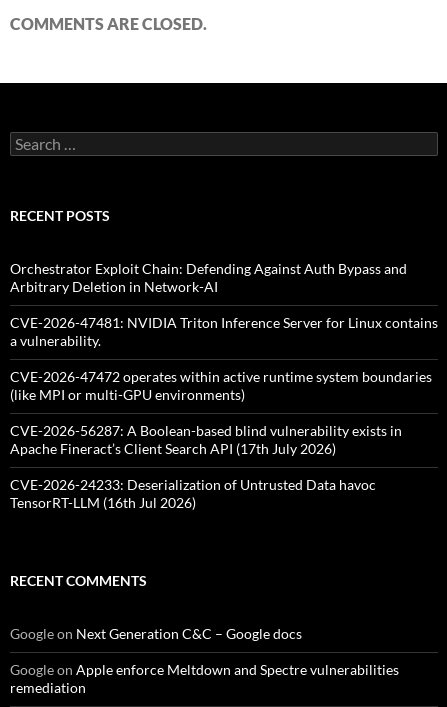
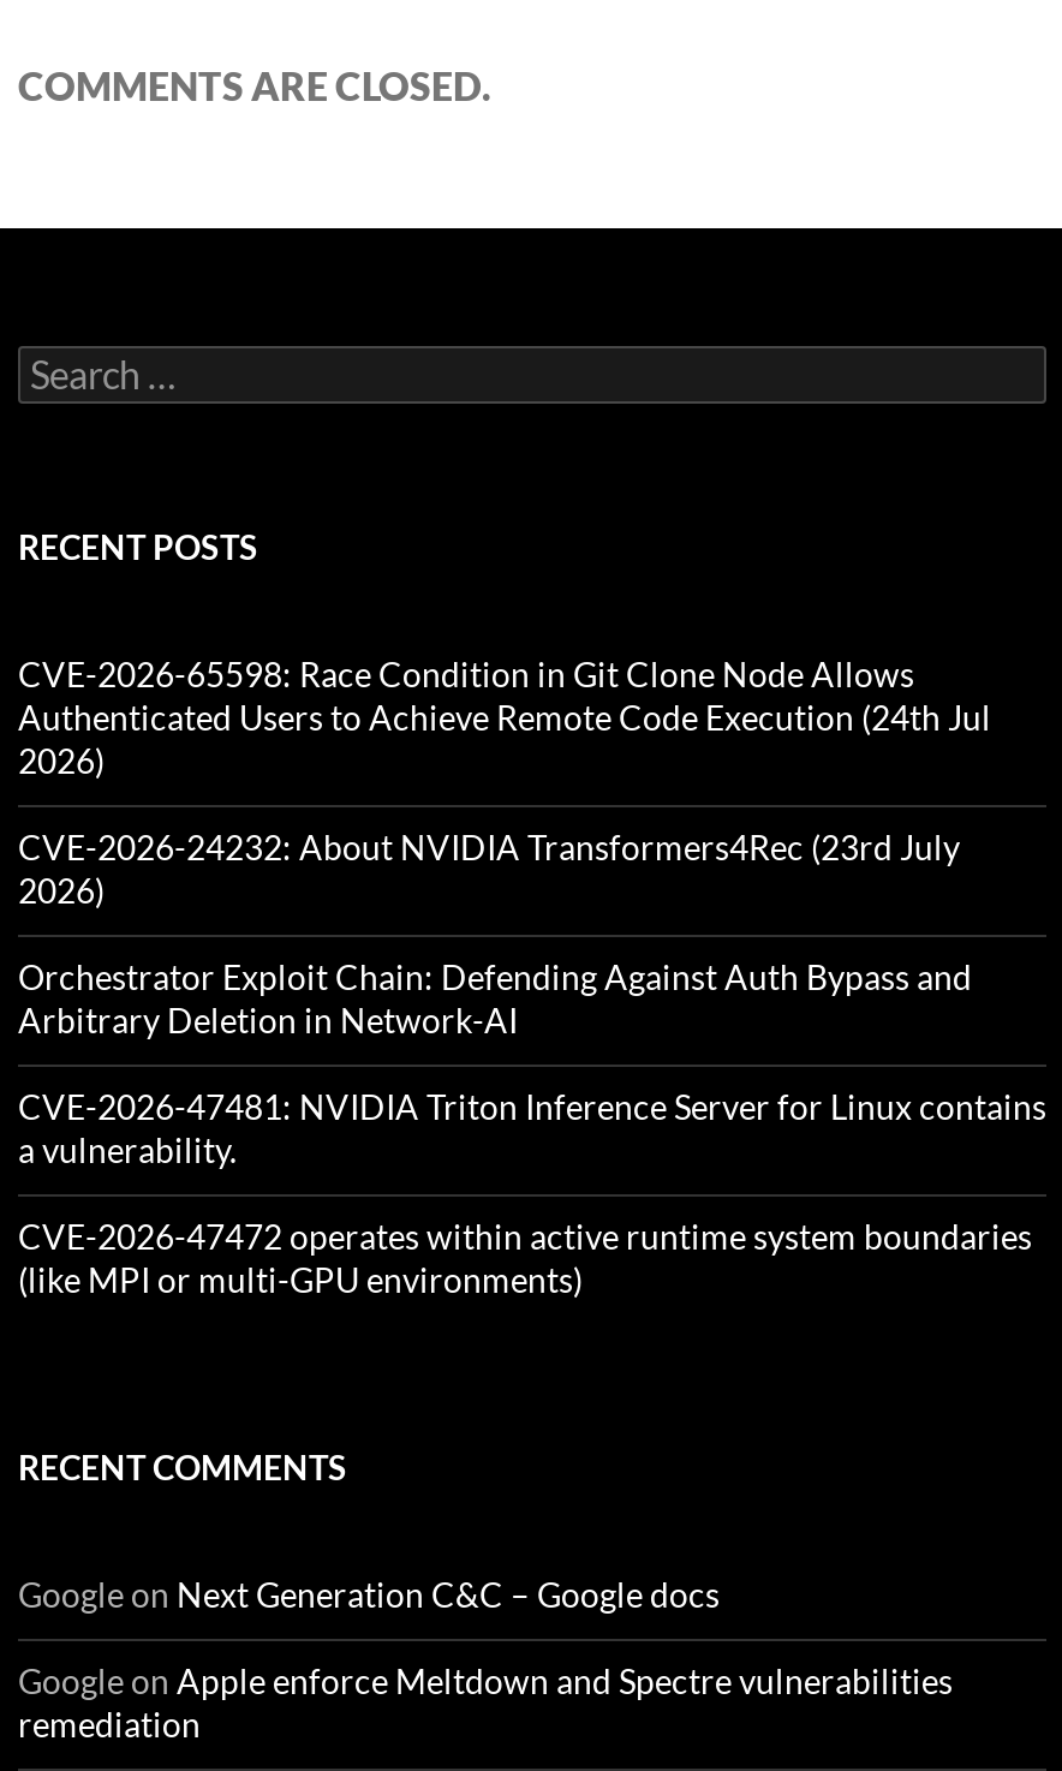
none -> [18,654,991,911] CVE-2026-65598: Race Condition in Git Clone Node Allows | Authenticated Users to Achieve Remote Code Execution (24th Jul | 2026) | CVE-2026-24232: About NVIDIA Transformers4Rec (23rd July | 2026)
moved [10,260,438,403] -> [18,957,1046,1300]: Orchestrator Exploit Chain: Defending Against Auth Bypass and | Arbitrary Deletion in Network-AI | CVE-2026-47481: NVIDIA Triton Inference Server for Linux contains | a vulnerability. | CVE-2026-47472 operates within active runtime system boundaries | (like MPI or multi-GPU environments)
[10,422,402,511] CVE-2026-56287: A Boolean-based blind vulnerability exists in | Apache Fineract’s Client Search API (17th July 2026) | CVE-2026-24233: Deserialization of Untrusted Data havoc | TensorRT-LLM (16th Jul 2026) -> none

